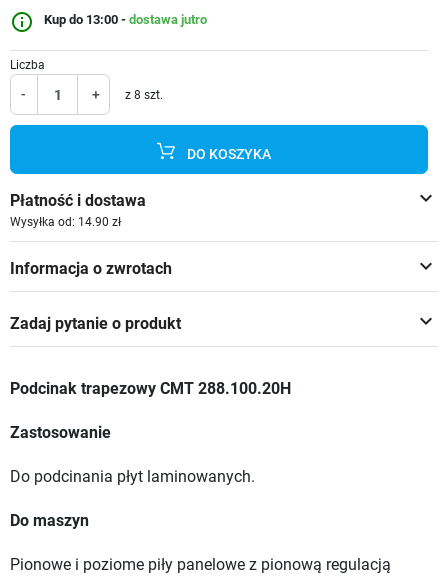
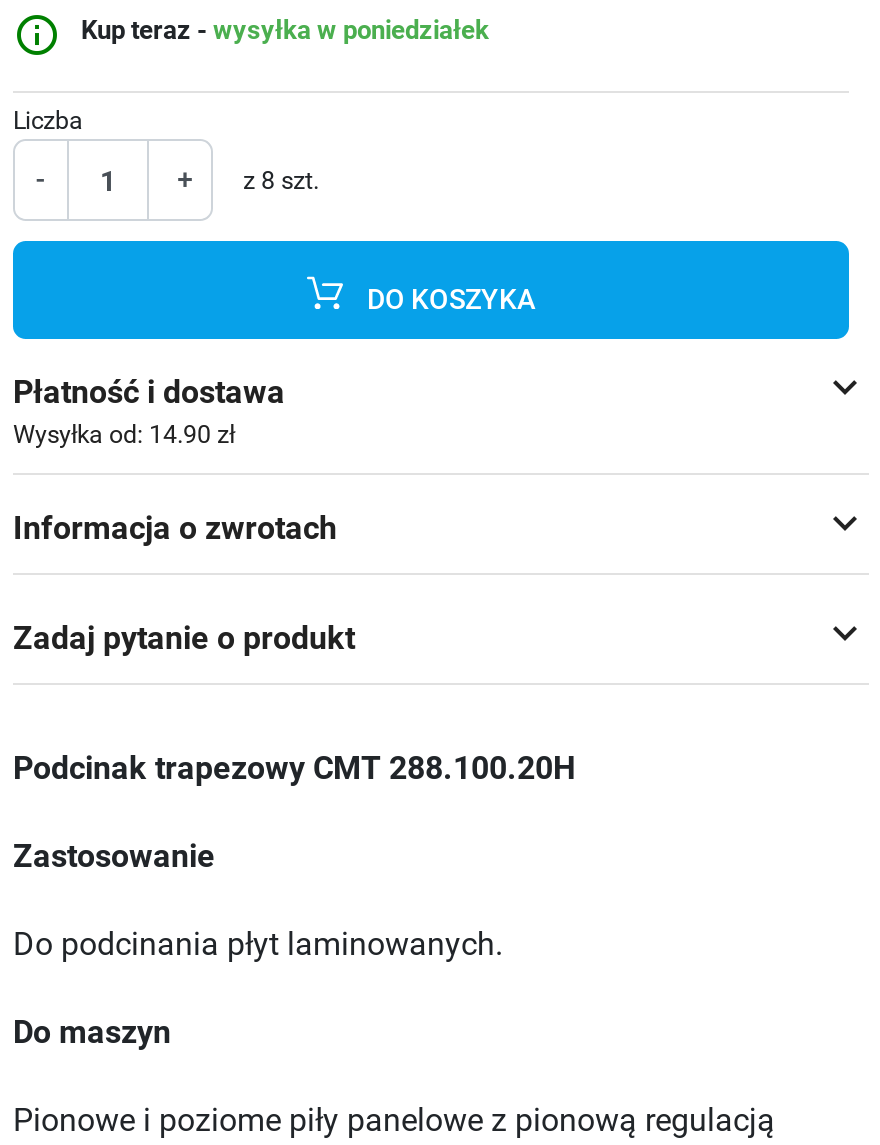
[44,12,207,27] Kup do 13:00 - dostawa jutro -> [81,15,489,45] Kup teraz - wysyłka w poniedziałek

